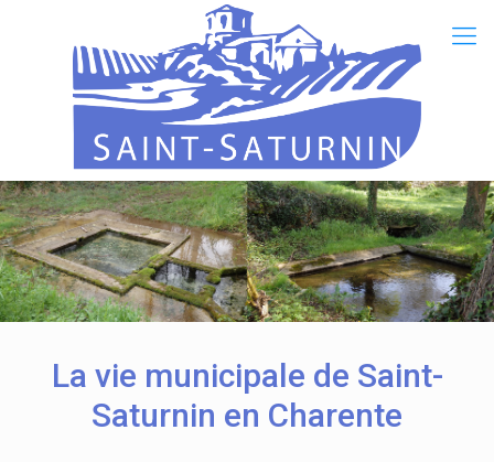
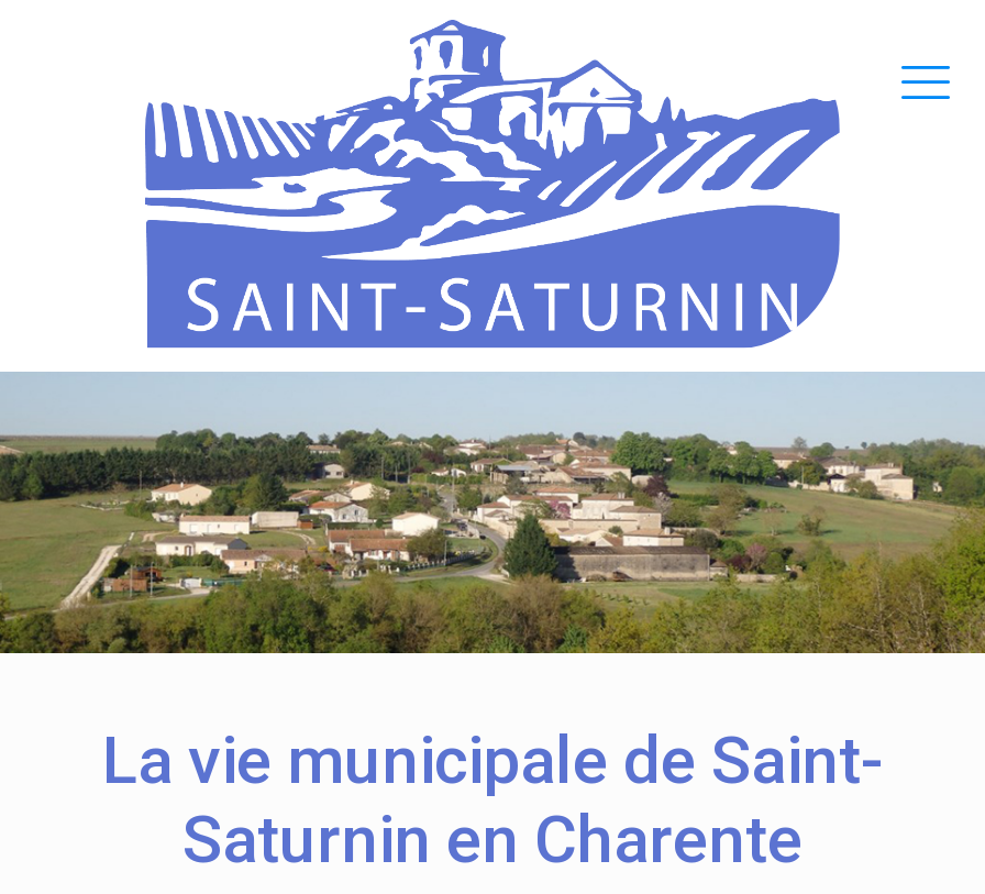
[3,180,491,323] [image] -> [7,372,978,655] [image]

